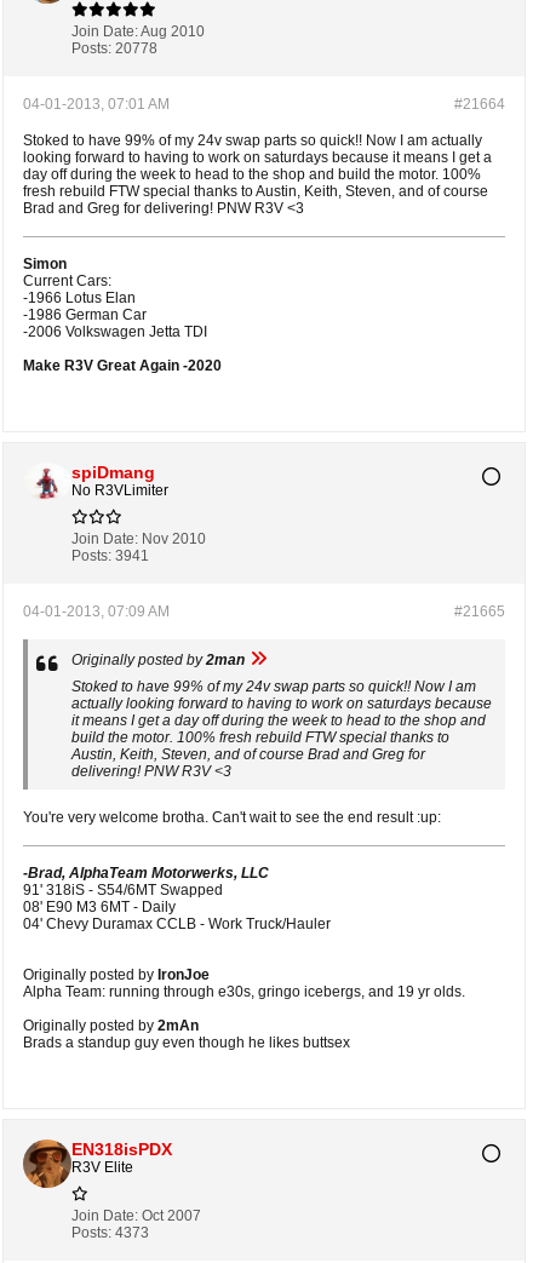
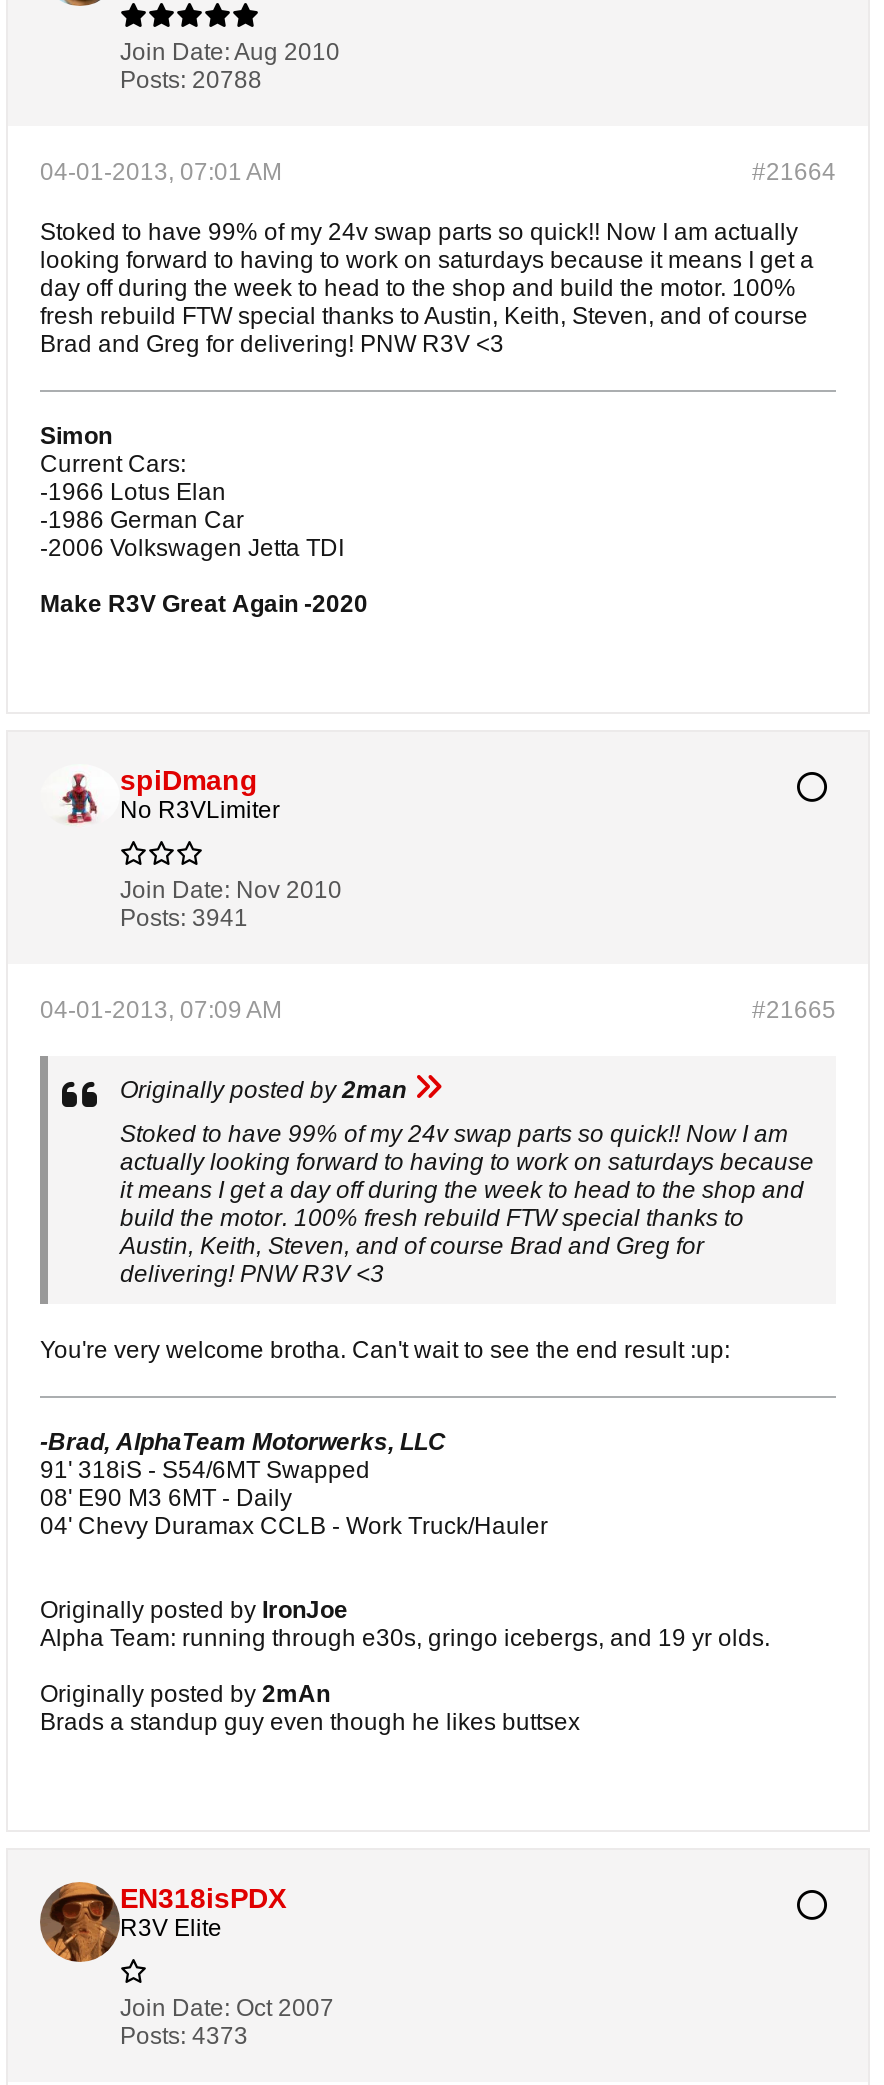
[71,39,157,56] Posts: 20778 -> [120,65,262,93] Posts: 20788

